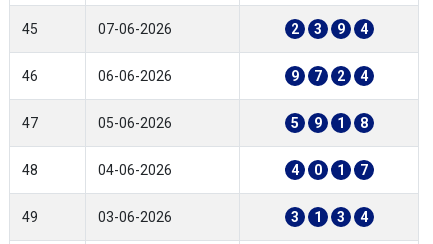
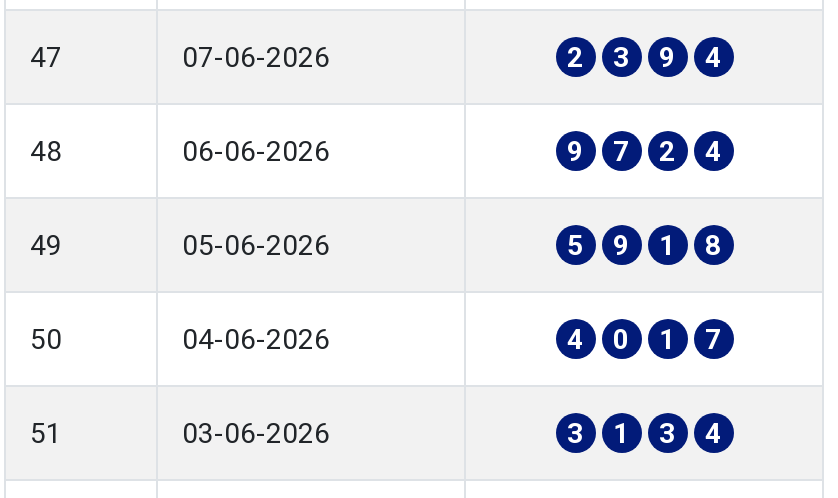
[22,21,38,37] 45 -> [30,42,62,74] 47
[22,68,38,84] 46 -> [30,136,62,168] 48
[22,115,38,131] 47 -> [30,230,62,262] 49
[22,162,38,178] 48 -> [30,324,62,356] 50
[22,209,38,225] 49 -> [30,418,62,450] 51

